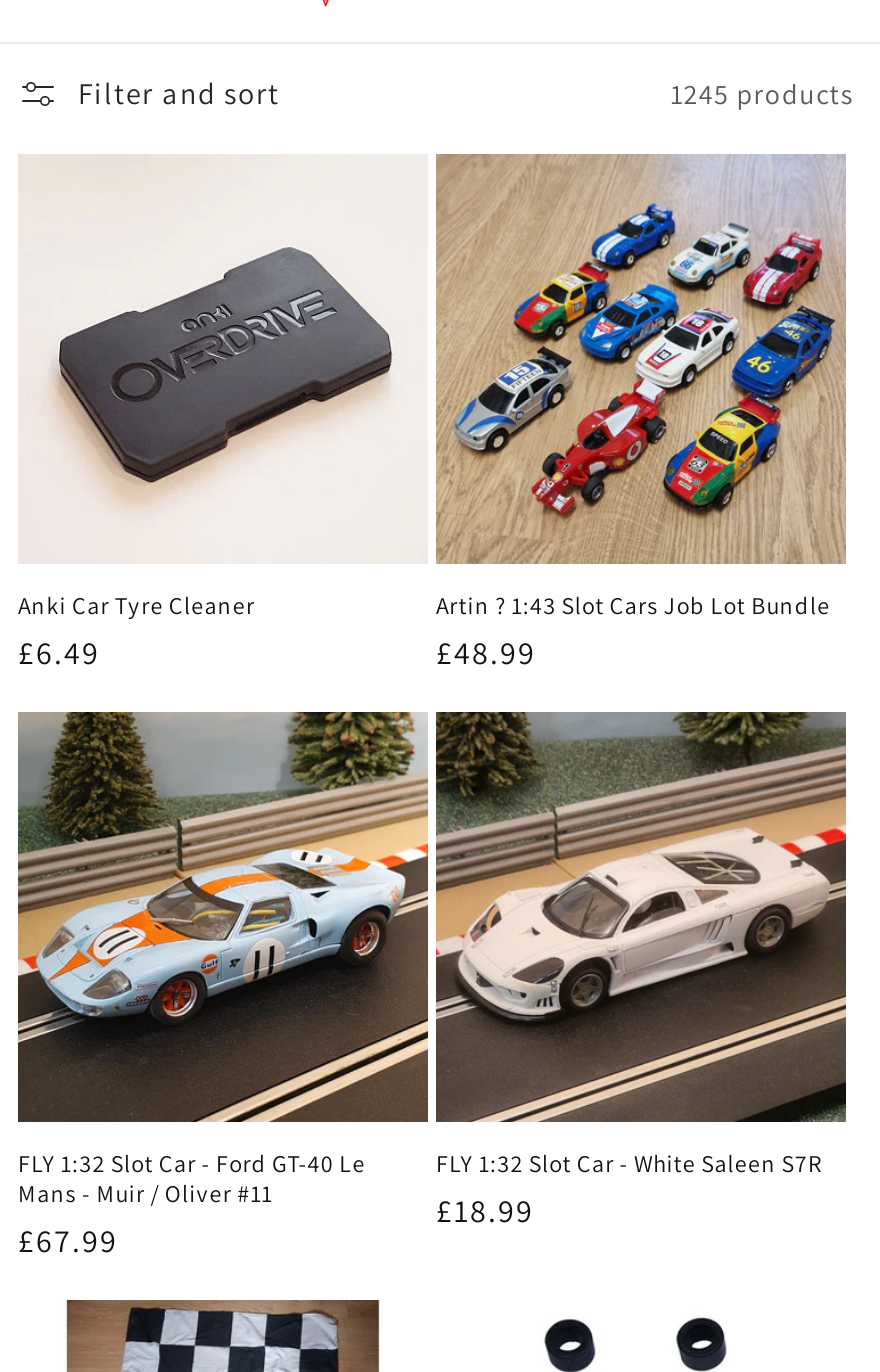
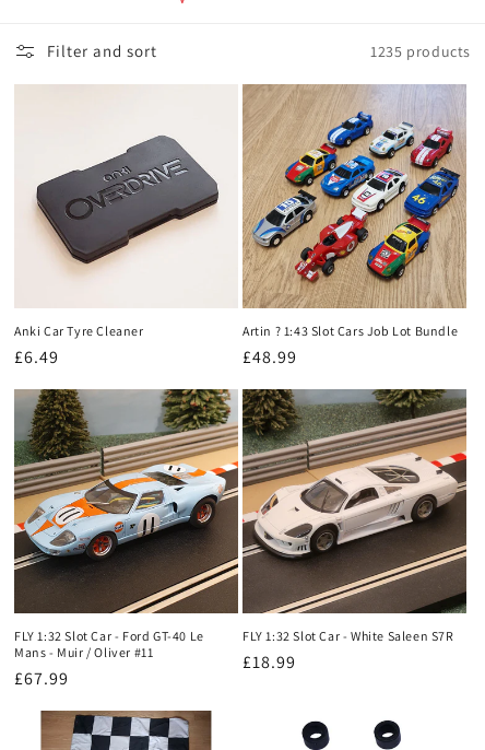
[670,75,854,111] 1245 products -> [371,41,471,61] 1235 products

